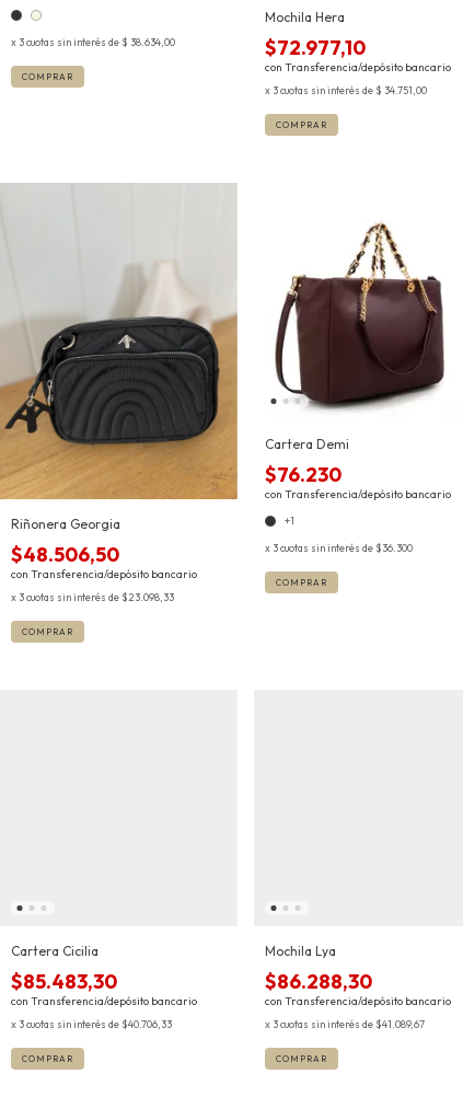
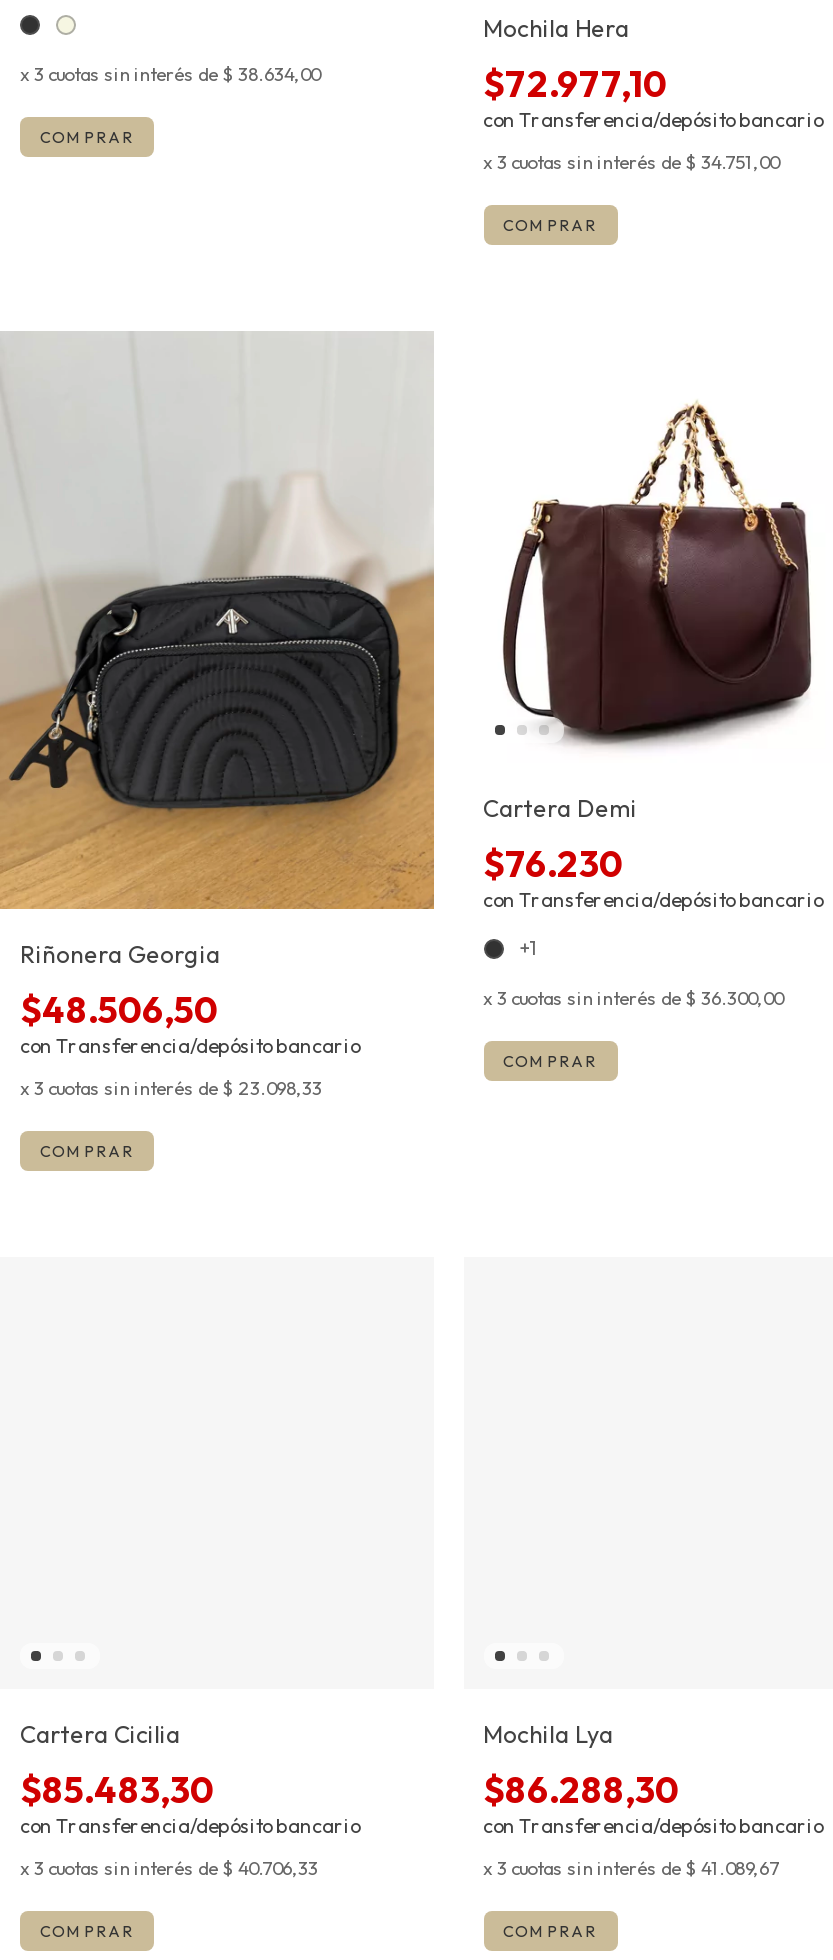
[272,541,412,554] 3 cuotas sin interés de $36.300 -> [497,986,783,1010] 3 cuotas sin interés de $ 36.300,00

